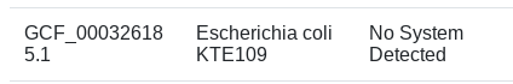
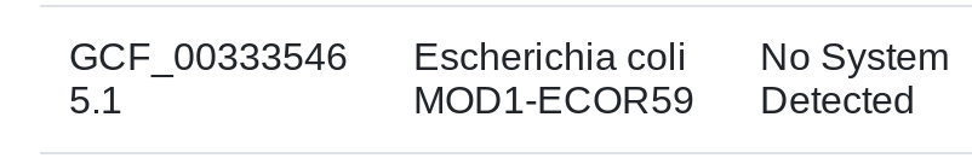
[24,23,463,43] GCF_00032618 Escherichia coli No System -> [69,36,949,77] GCF_00333546 Escherichia coli No System
[196,44,267,65] KTE109 -> [413,80,694,121] MOD1-ECOR59

